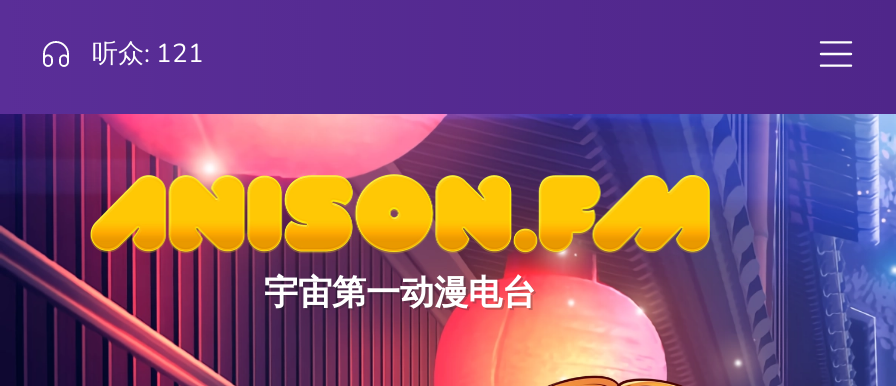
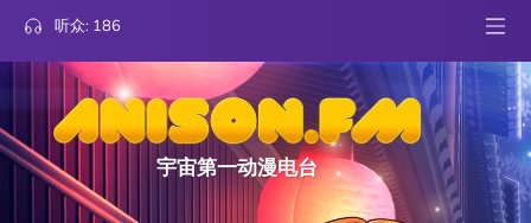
[92,35,204,71] 听众: 121 -> [55,15,121,36] 听众: 186

